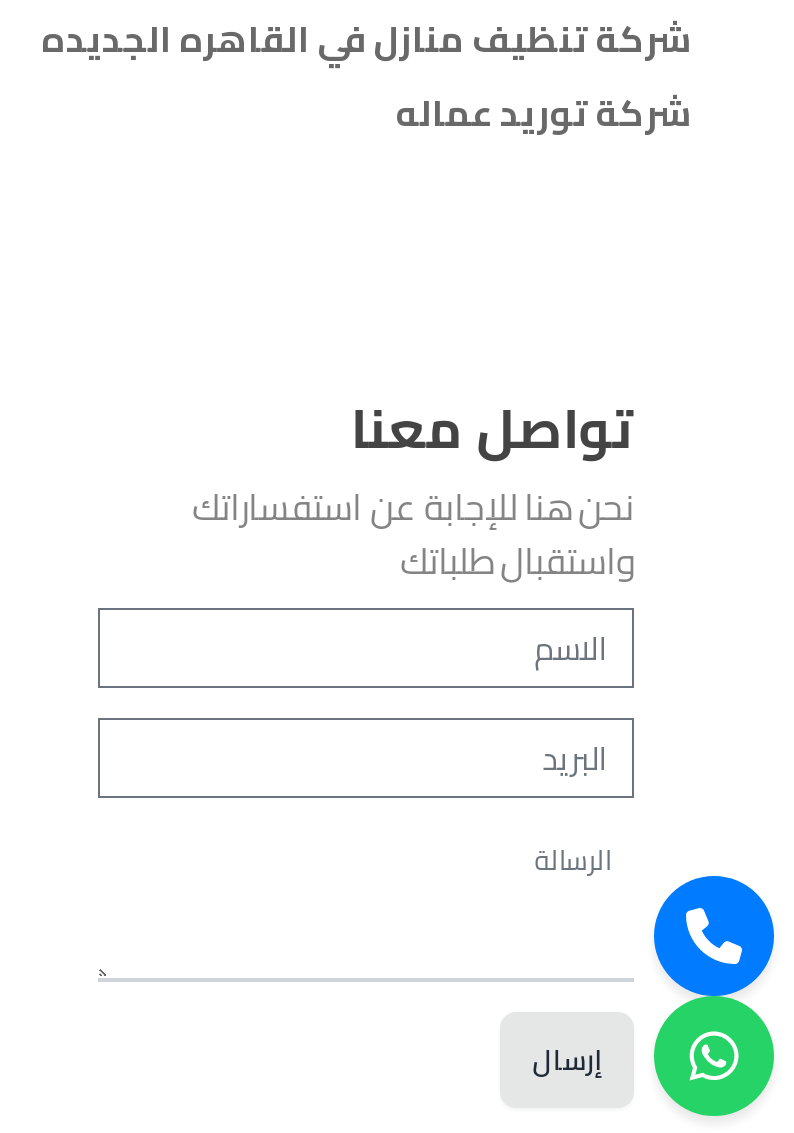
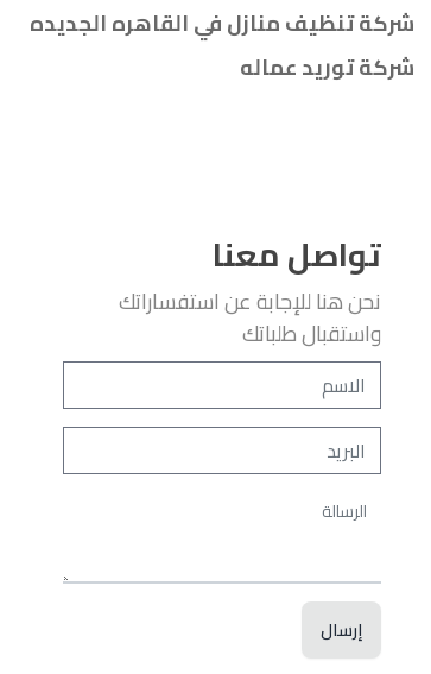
[652,874,776,1120] [image] -> none

